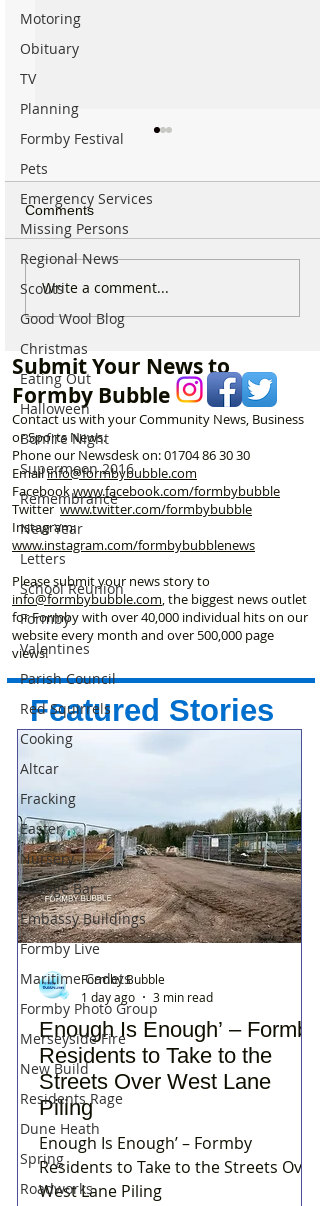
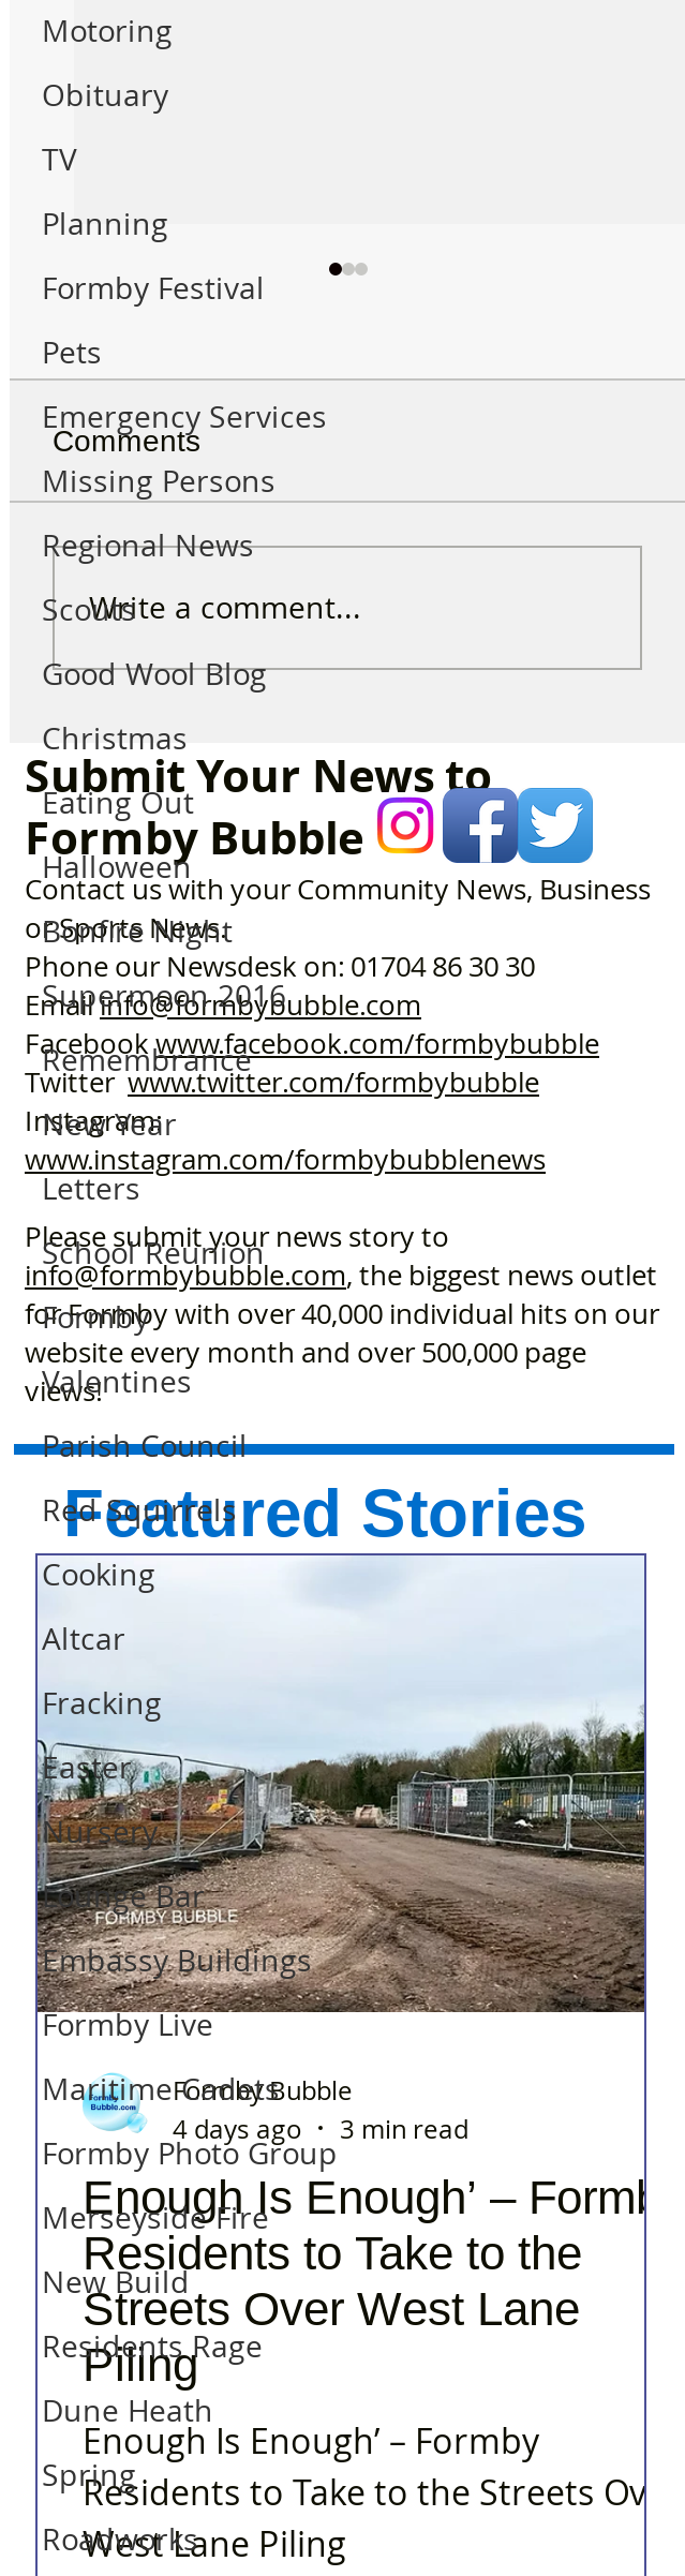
[81,989,213,1005] 1 day ago 3 min read -> [173,2110,468,2144] 4 days ago 3 min read

